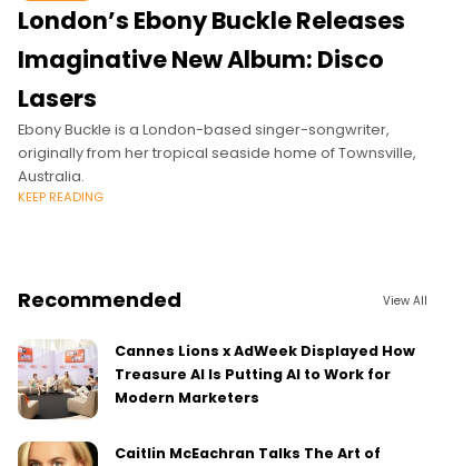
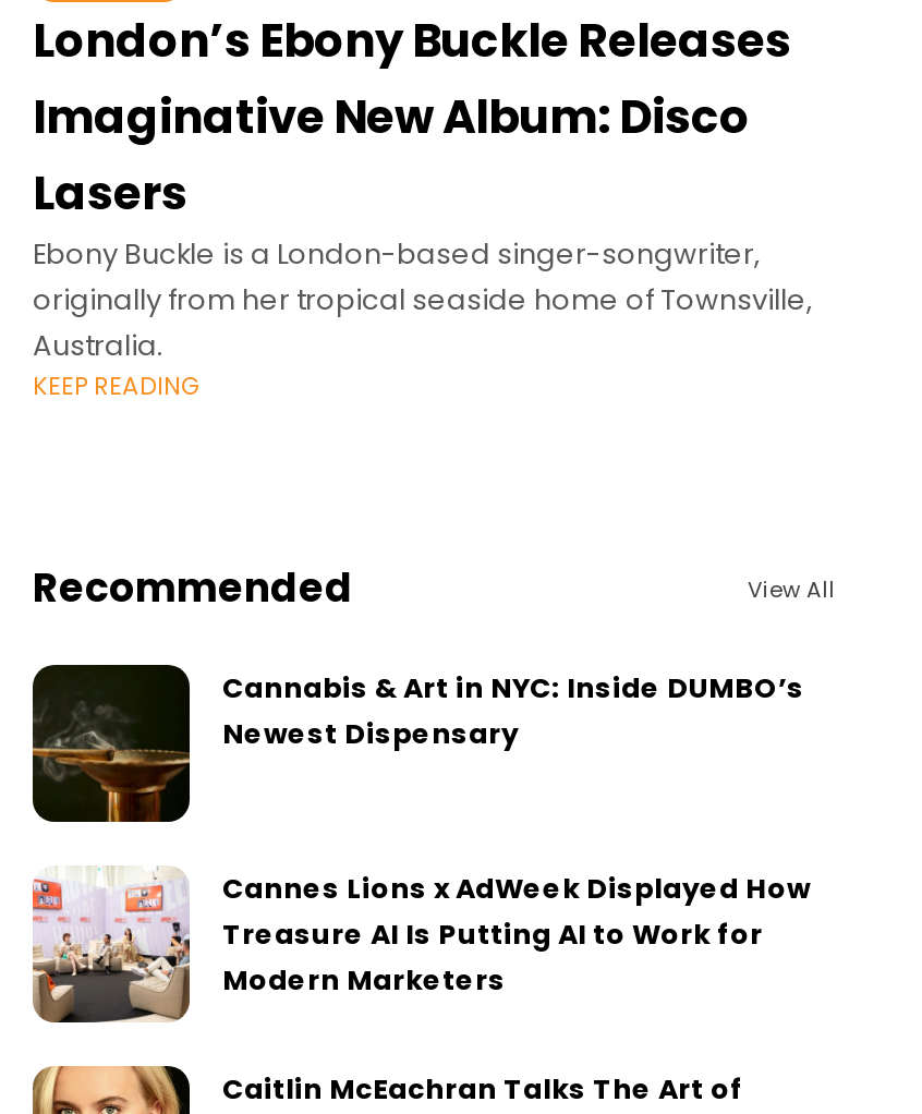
none -> [31,663,804,824] [image] | Cannabis & Art in NYC: Inside DUMBO’s | Newest Dispensary

